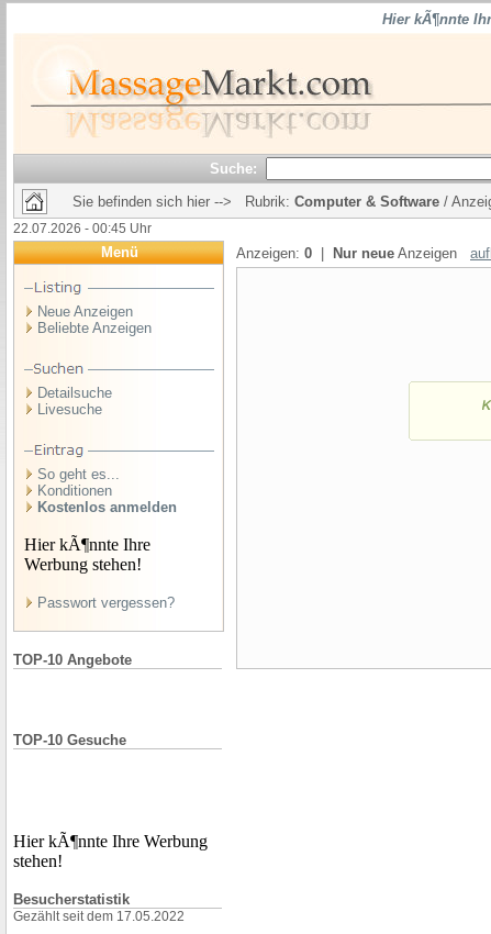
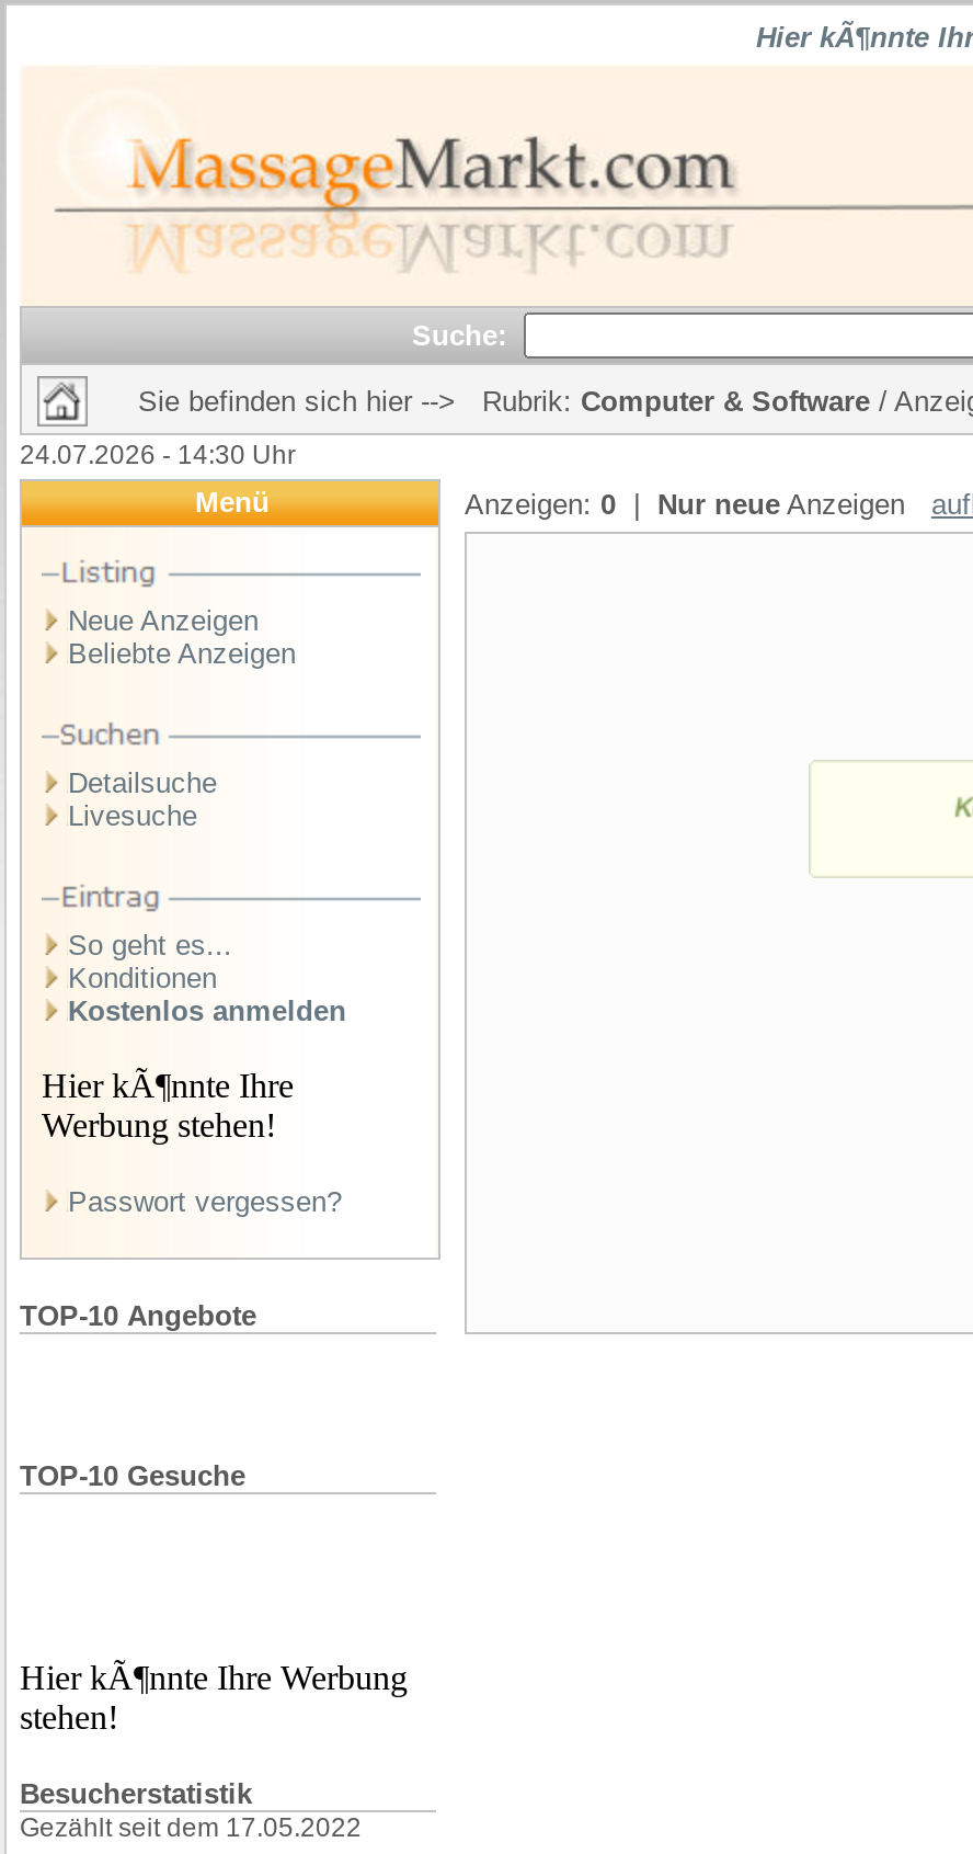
[13,221,152,236] 22.07.2026 - 00:45 Uhr -> [20,440,296,470] 24.07.2026 - 14:30 Uhr

